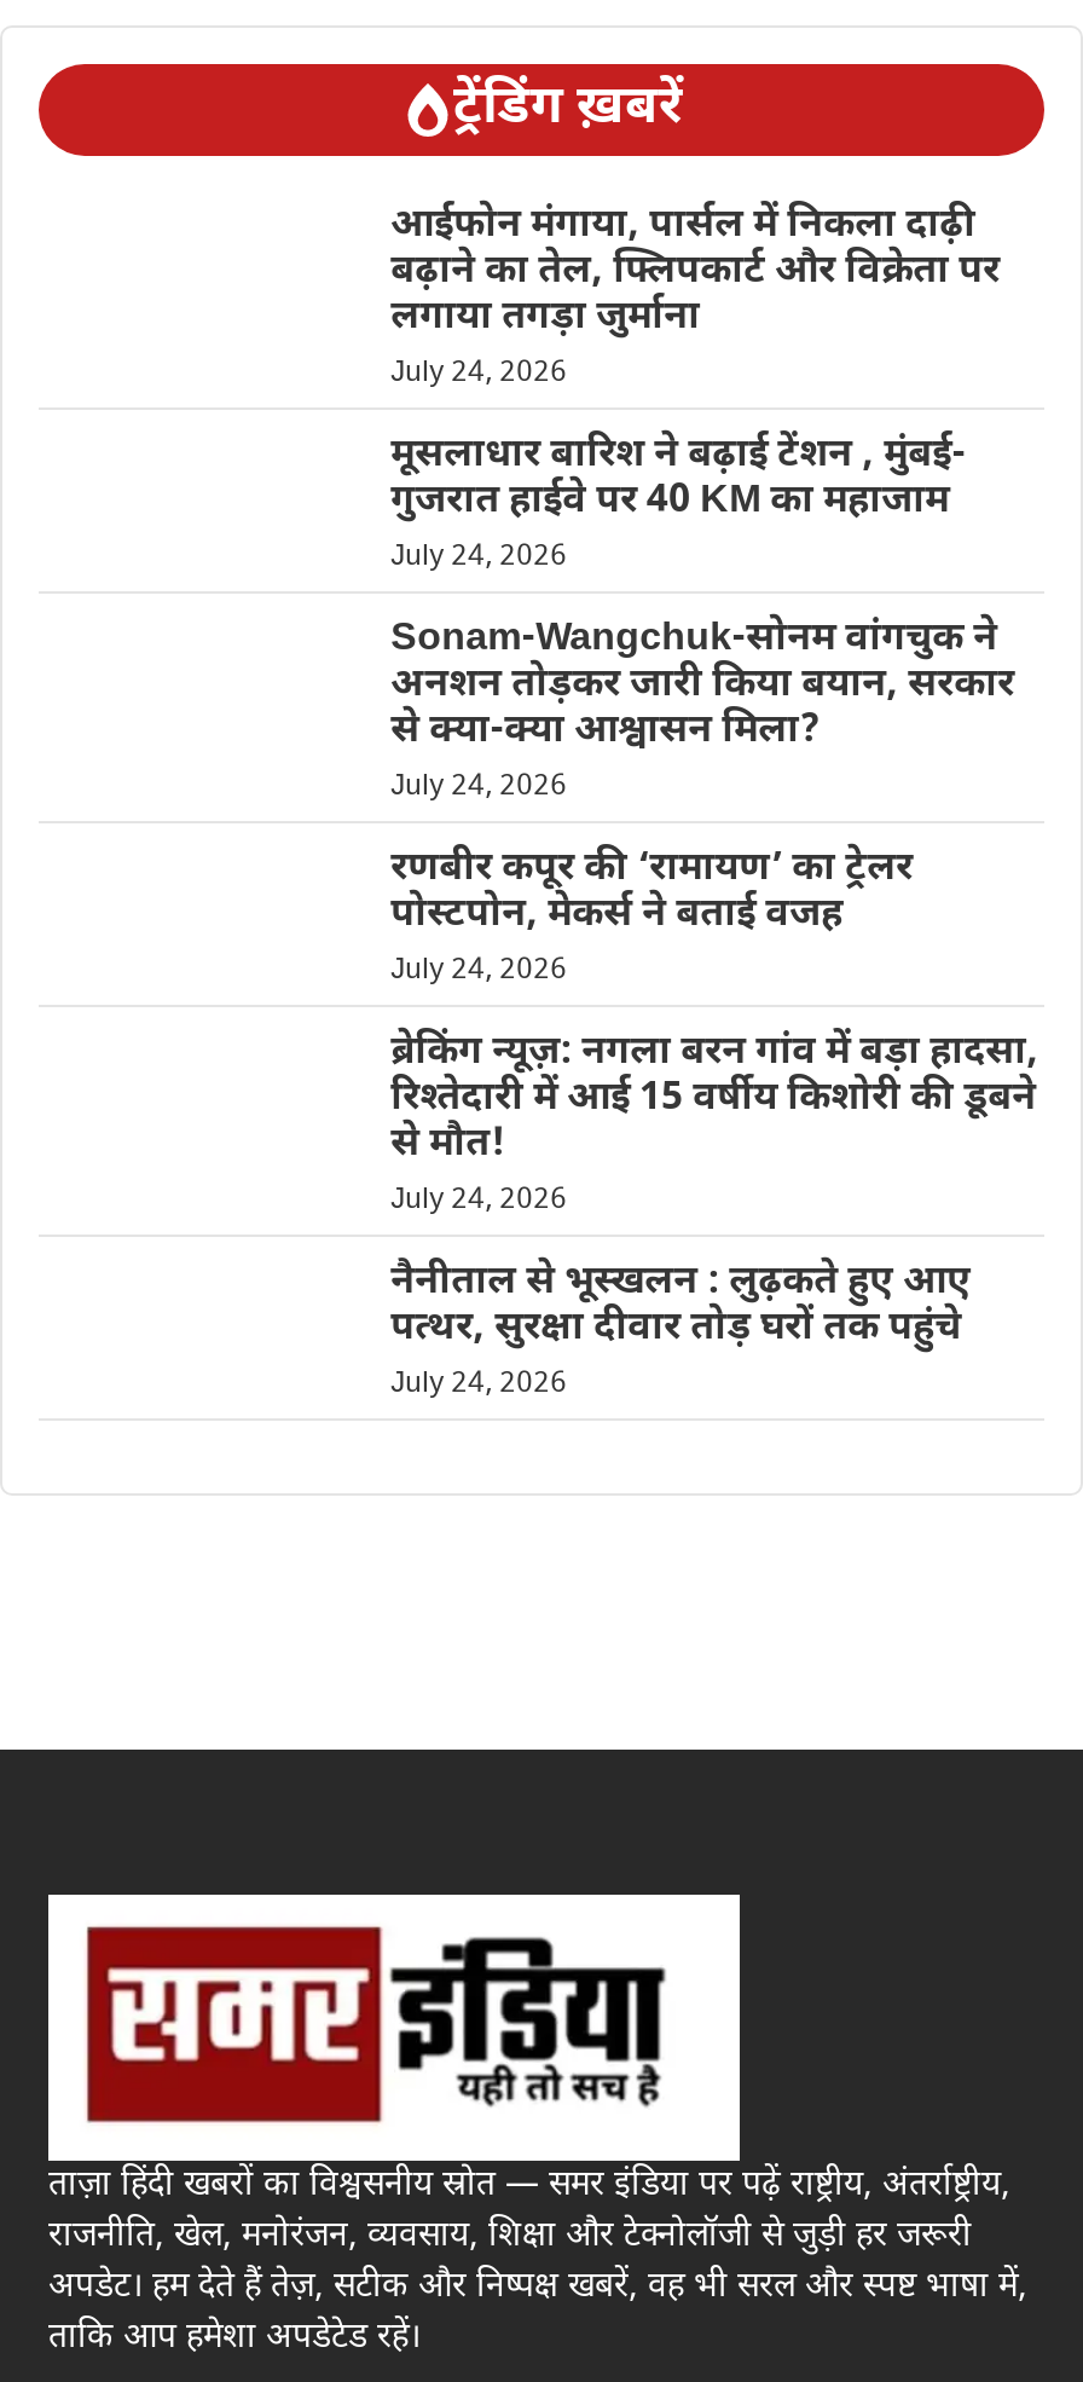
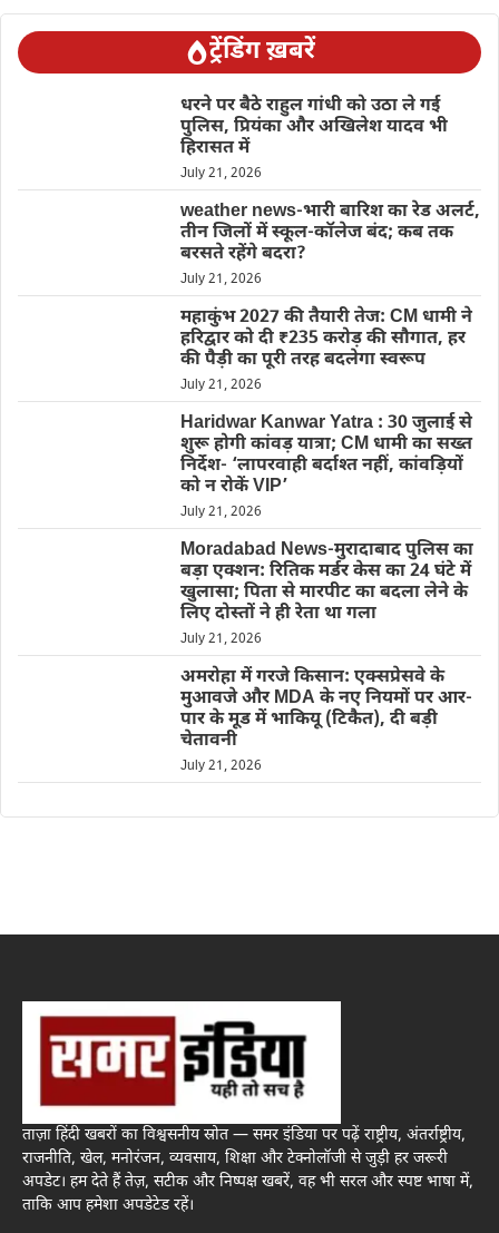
[391,201,1000,392] आईफोन मंगाया, पार्सल में निकला दाढ़ी | बढ़ाने का तेल, फ्लिपकार्ट और विक्रेता पर | लगाया तगड़ा जुर्माना | July 24, 2026 -> [180,94,447,182] धरने पर बैठे राहुल गांधी को उठा ले गई | पुलिस, प्रियंका और अखिलेश यादव भी | हिरासत में | July 21, 2026
[391,431,966,576] मूसलाधार बारिश ने बढ़ाई टेंशन , मुंबई- | गुजरात हाईवे पर 40 KM का महाजाम | July 24, 2026 -> [180,200,480,288] weather news-भारी बारिश का रेड अलर्ट, | तीन जिलों में स्कूल-कॉलेज बंद; कब तक | बरसते रहेंगे बदरा? | July 21, 2026
[391,615,1014,806] Sonam-Wangchuk-सोनम वांगचुक ने | अनशन तोड़कर जारी किया बयान, सरकार | से क्या-क्या आश्वासन मिला? | July 24, 2026 -> [180,306,472,394] महाकुंभ 2027 की तैयारी तेज: CM धामी ने | हरिद्वार को दी ₹235 करोड़ की सौगात, हर | की पैड़ी का पूरी तरह बदलेगा स्वरूप | July 21, 2026
[391,844,913,990] रणबीर कपूर की ‘रामायण’ का ट्रेलर | पोस्टपोन, मेकर्स ने बताई वजह | July 24, 2026 -> [180,412,472,521] Haridwar Kanwar Yatra : 30 जुलाई से | शुरू होगी कांवड़ यात्रा; CM धामी का सख्त | निर्देश- ‘लापरवाही बर्दाश्त नहीं, कांवड़ियों | को न रोकें VIP’ | July 21, 2026
[391,1028,1039,1219] ब्रेकिंग न्यूज़: नगला बरन गांव में बड़ा हादसा, | रिश्तेदारी में आई 15 वर्षीय किशोरी की डूबने | से मौत! | July 24, 2026 -> [180,539,473,648] Moradabad News-मुरादाबाद पुलिस का | बड़ा एक्शन: रितिक मर्डर केस का 24 घंटे में | खुलासा; पिता से मारपीट का बदला लेने के | लिए दोस्तों ने ही रेता था गला | July 21, 2026
[391,1258,971,1403] नैनीताल से भूस्खलन : लुढ़कते हुए आए | पत्थर, सुरक्षा दीवार तोड़ घरों तक पहुंचे | July 24, 2026 -> [180,666,472,775] अमरोहा में गरजे किसान: एक्सप्रेसवे के | मुआवजे और MDA के नए नियमों पर आर- | पार के मूड में भाकियू (टिकैत), दी बड़ी | चेतावनी | July 21, 2026

